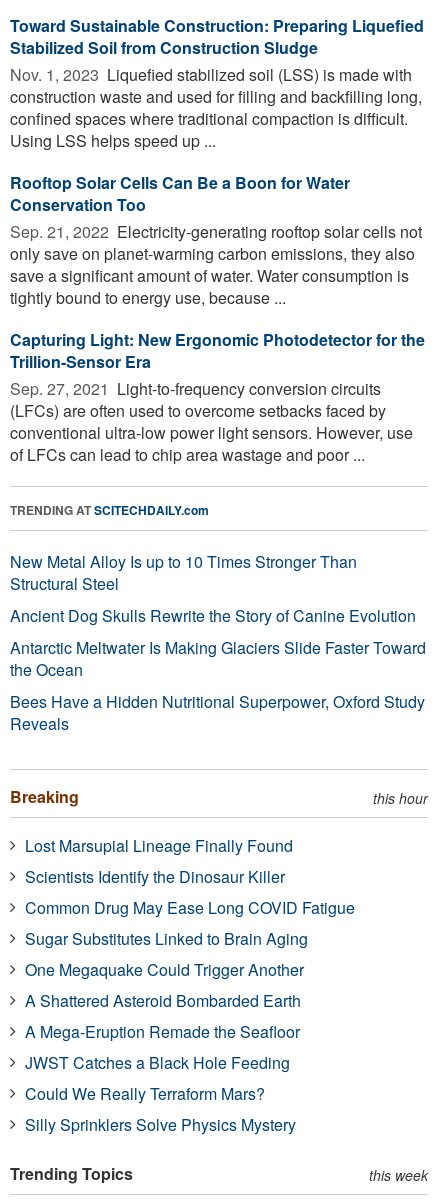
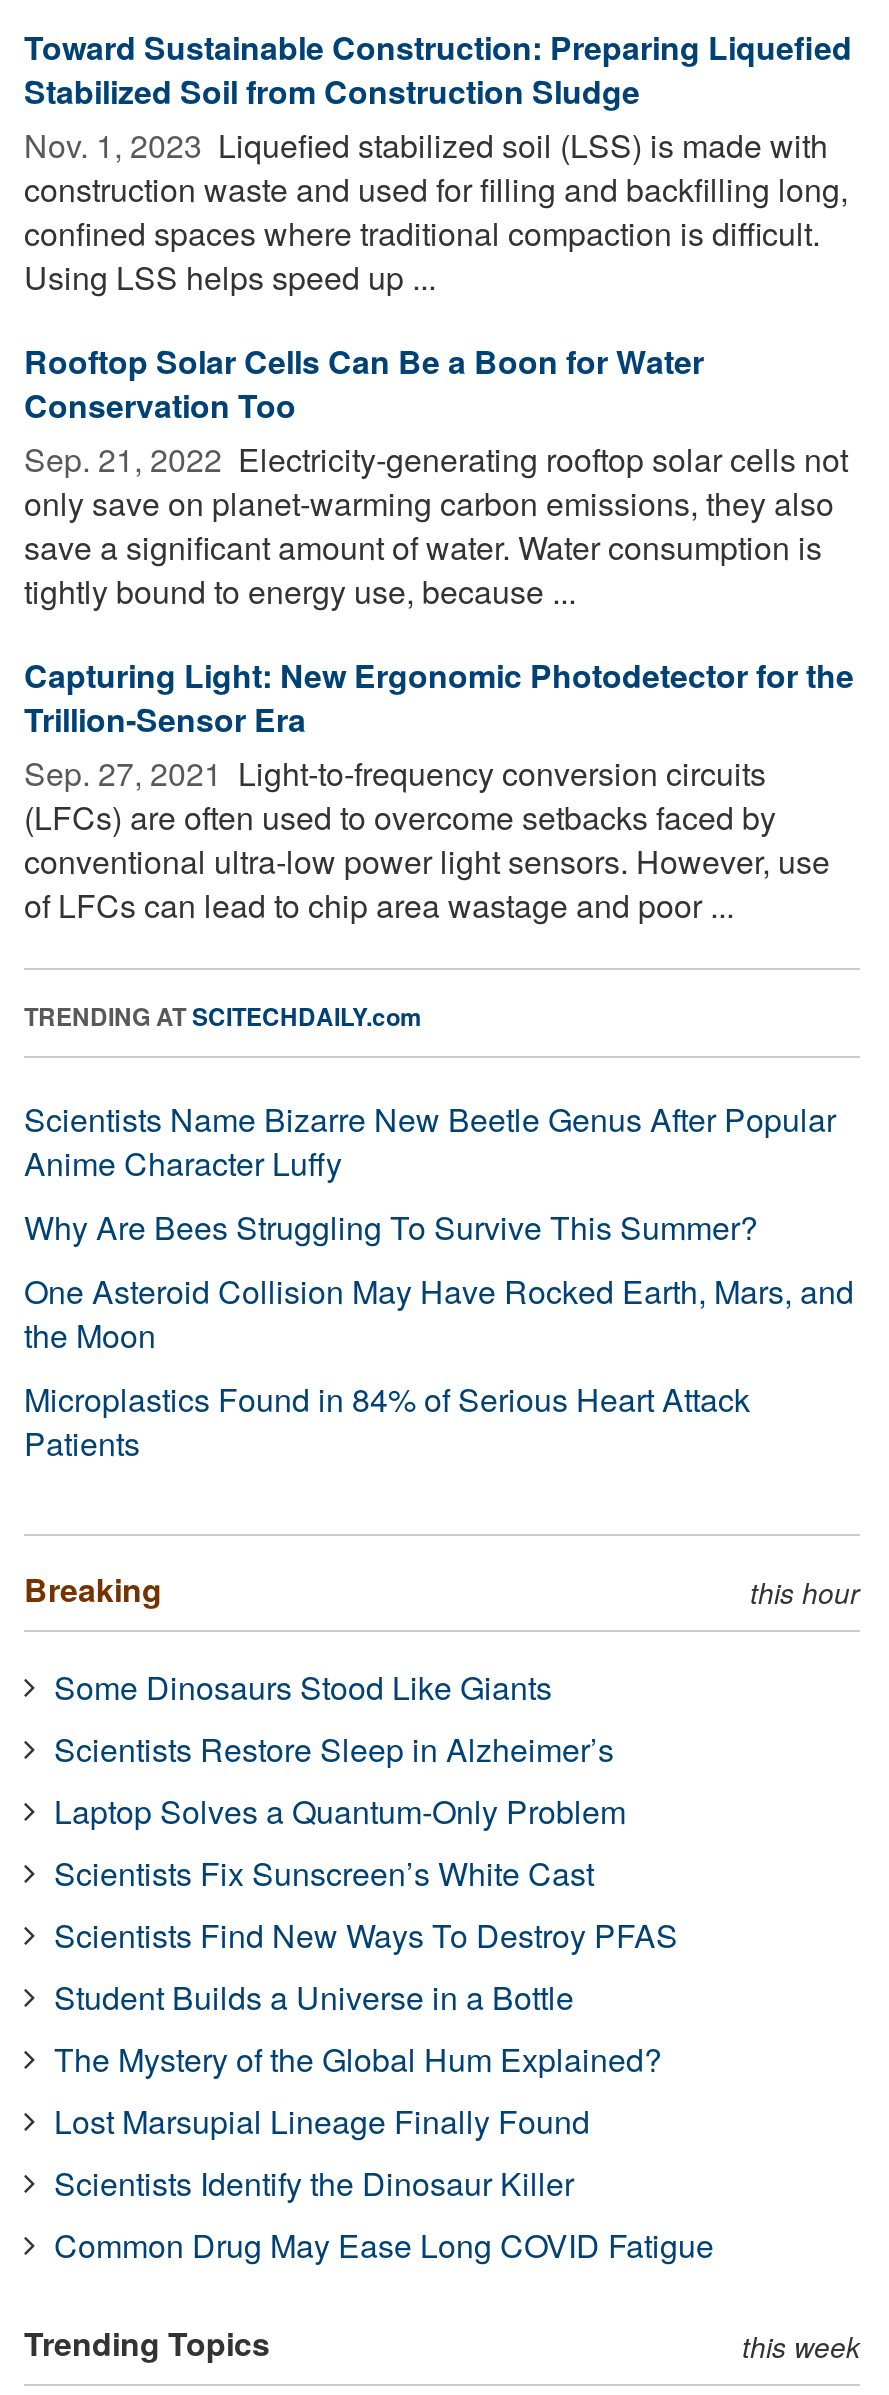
[10,550,426,735] New Metal Alloy Is up to 10 Times Stronger Than | Structural Steel | Ancient Dog Skulls Rewrite the Story of Canine Evolution | Antarctic Meltwater Is Making Glaciers Slide Faster Toward | the Ocean | Bees Have a Hidden Nutritional Superpower, Oxford Study | Reveals -> [24,1096,854,1466] Scientists Name Bizarre New Beetle Genus After Popular | Anime Character Luffy | Why Are Bees Struggling To Survive This Summer? | One Asteroid Collision May Have Rocked Earth, Mars, and | the Moon | Microplastics Found in 84% of Serious Heart Attack | Patients
none -> [54,1664,678,2082] Some Dinosaurs Stood Like Giants | Scientists Restore Sleep in Alzheimer’s | Laptop Solves a Quantum-Only Problem | Scientists Fix Sunscreen’s White Cast | Scientists Find New Ways To Destroy PFAS | Student Builds a Universe in a Bottle | The Mystery of the Global Hum Explained?
moved [25,834,355,919] -> [54,2098,714,2268]: Lost Marsupial Lineage Finally Found | Scientists Identify the Dinosaur Killer | Common Drug May Ease Long COVID Fatigue
[25,927,308,1136] Sugar Substitutes Linked to Brain Aging | One Megaquake Could Trigger Another | A Shattered Asteroid Bombarded Earth | A Mega-Eruption Remade the Seafloor | JWST Catches a Black Hole Feeding | Could We Really Terraform Mars? | Silly Sprinklers Solve Physics Mystery -> none

